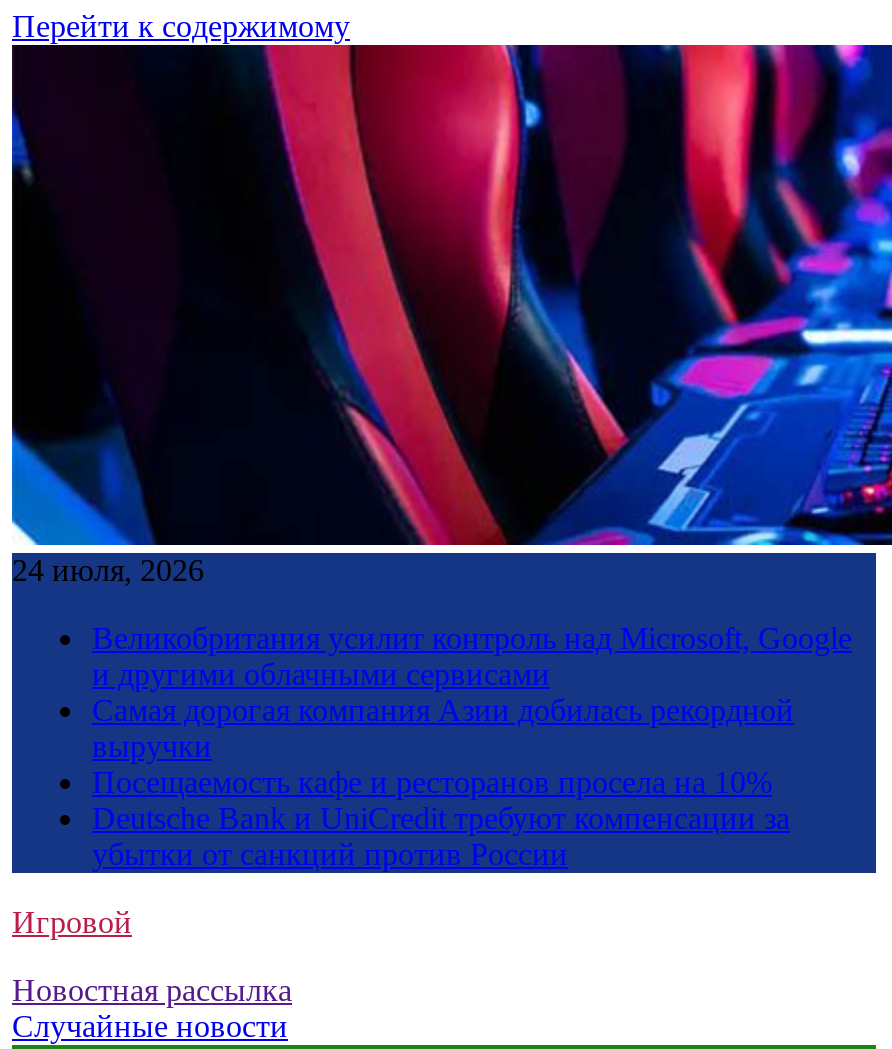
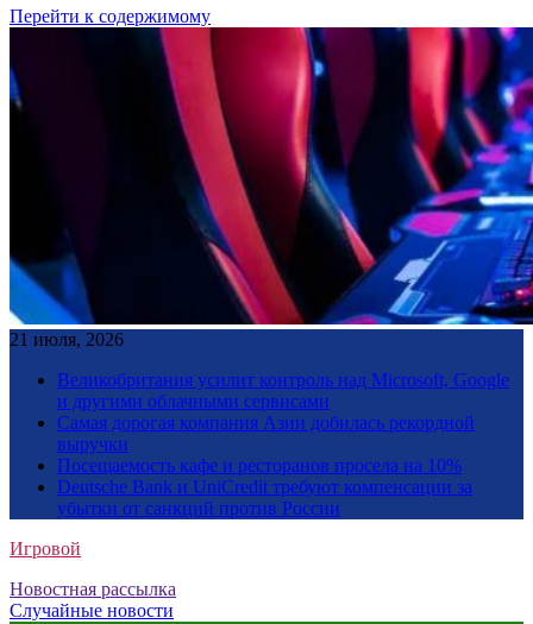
[12,553,204,587] 24 июля, 2026 -> [10,329,124,349] 21 июля, 2026

